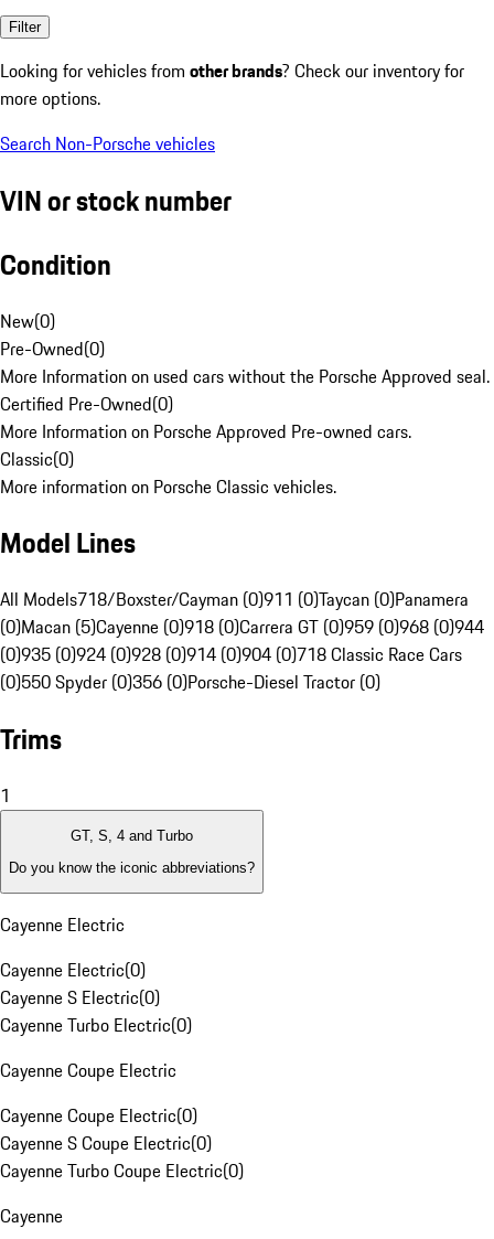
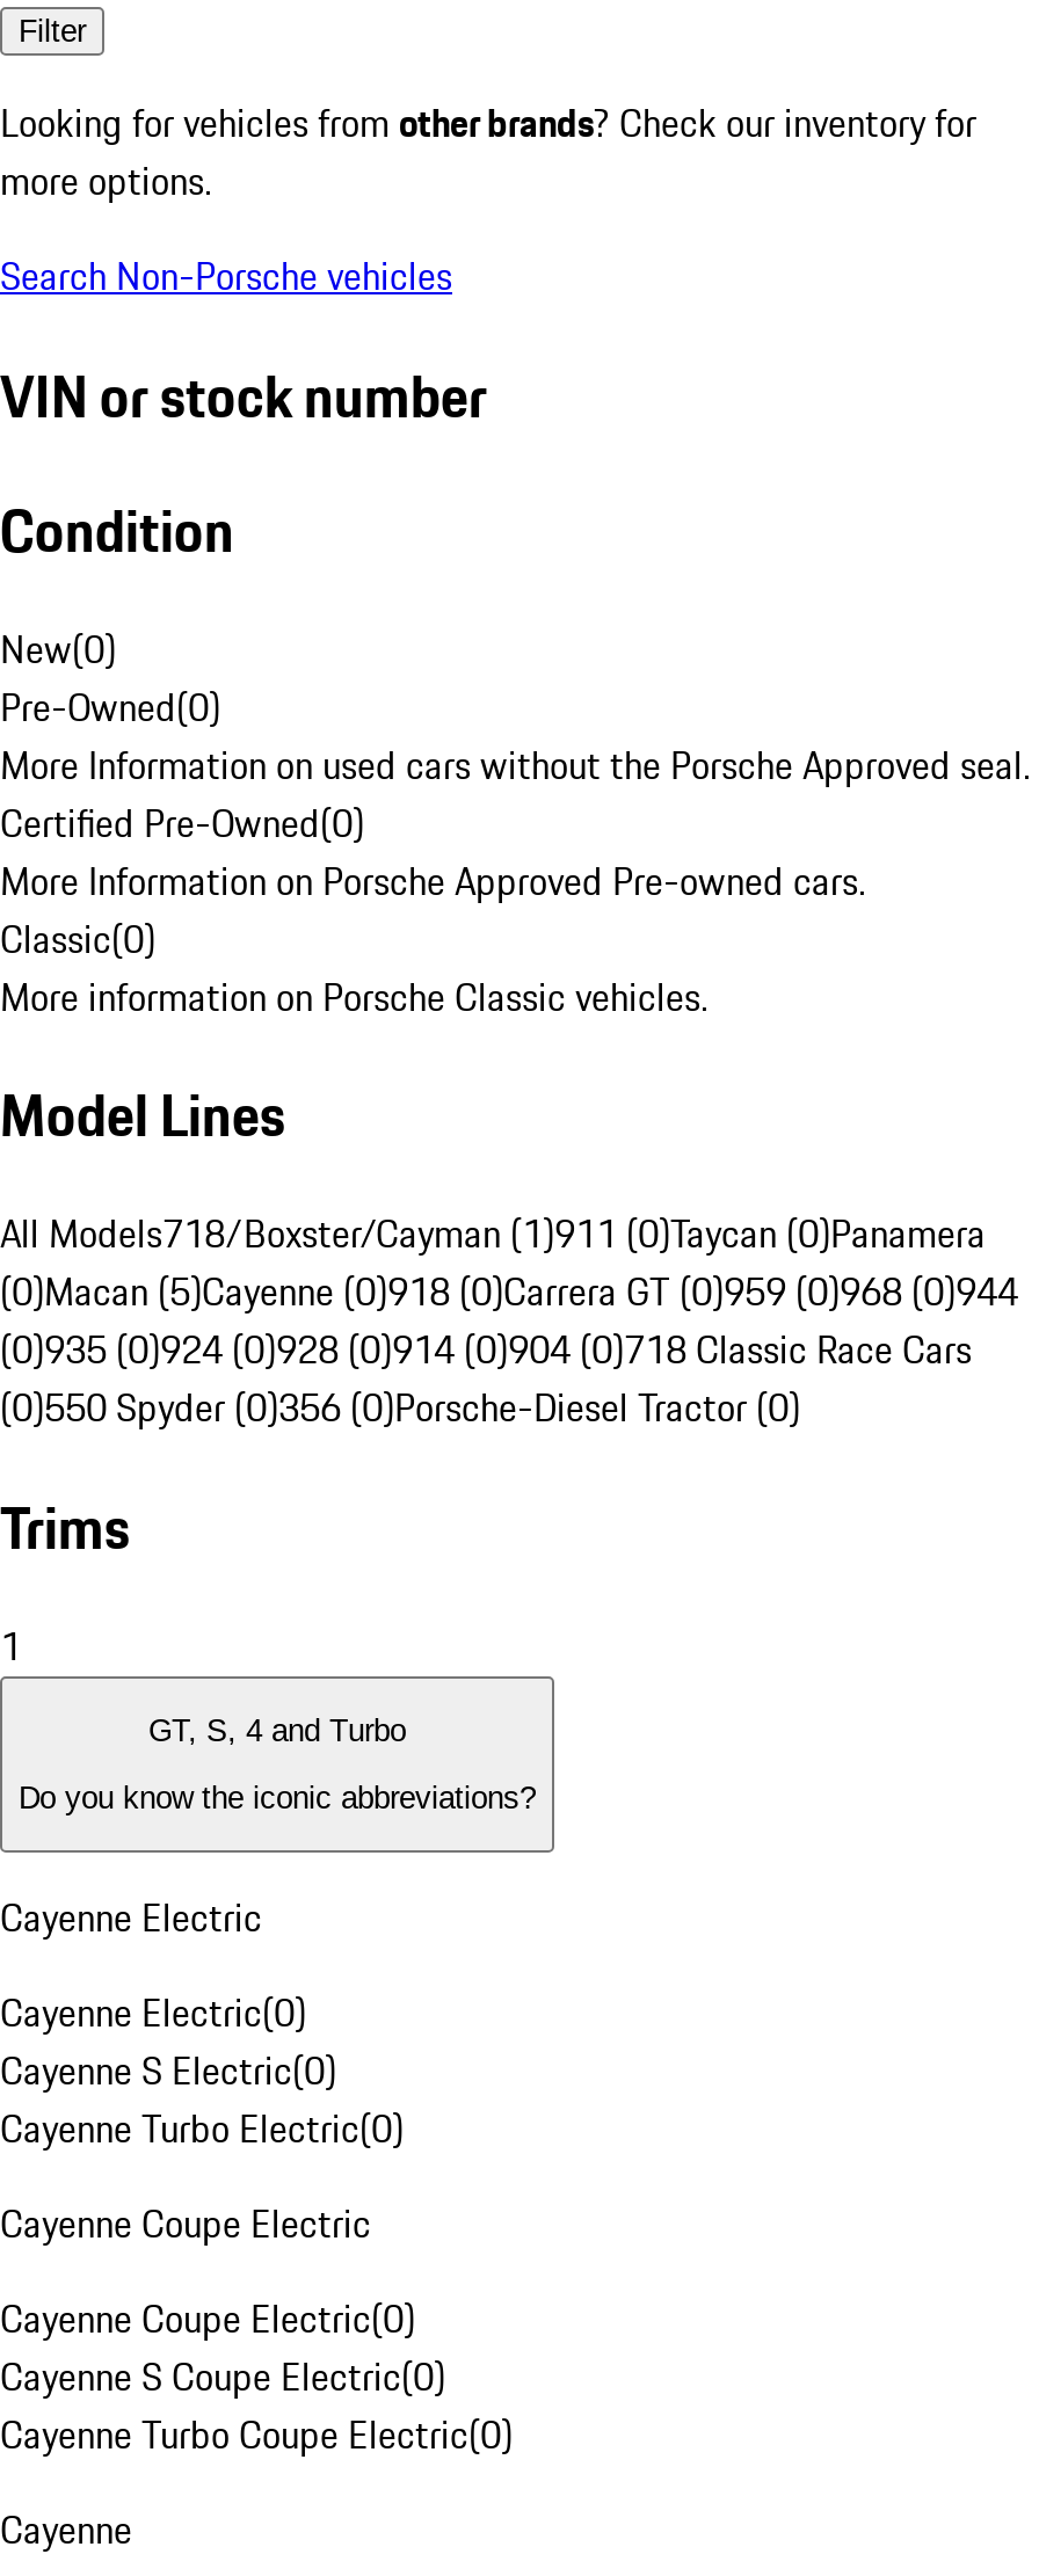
[0,586,469,613] All Models718/Boxster/Cayman (0)911 (0)Taycan (0)Panamera -> [0,1206,986,1262] All Models718/Boxster/Cayman (1)911 (0)Taycan (0)Panamera

